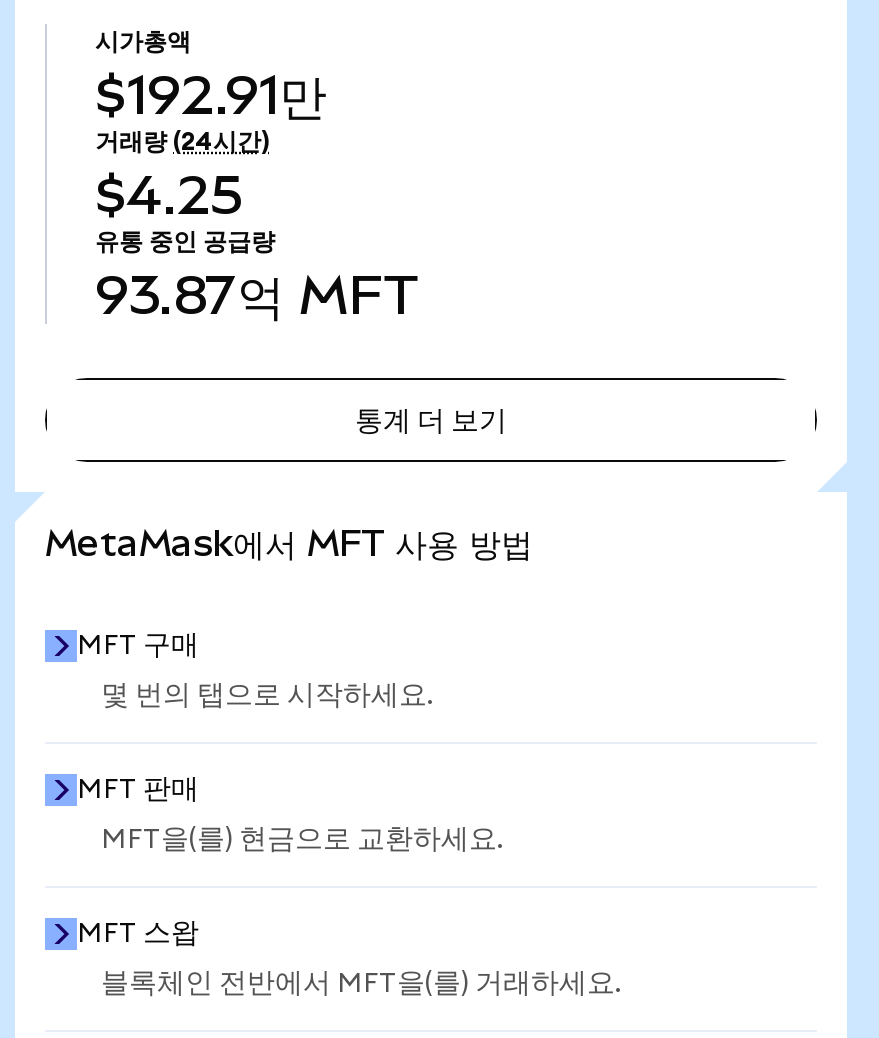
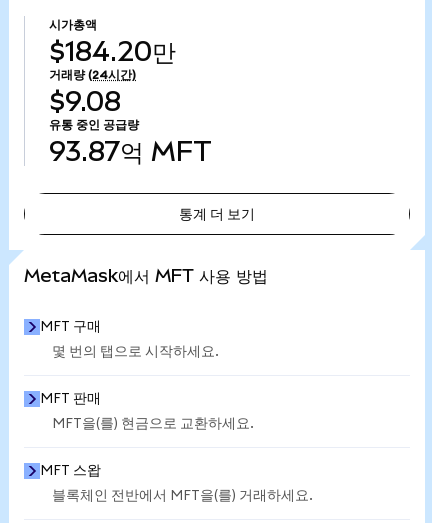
[95,64,327,126] $192.91만 -> [49,36,176,67] $184.20만
[95,164,243,226] $4.25 -> [49,86,121,117] $9.08

